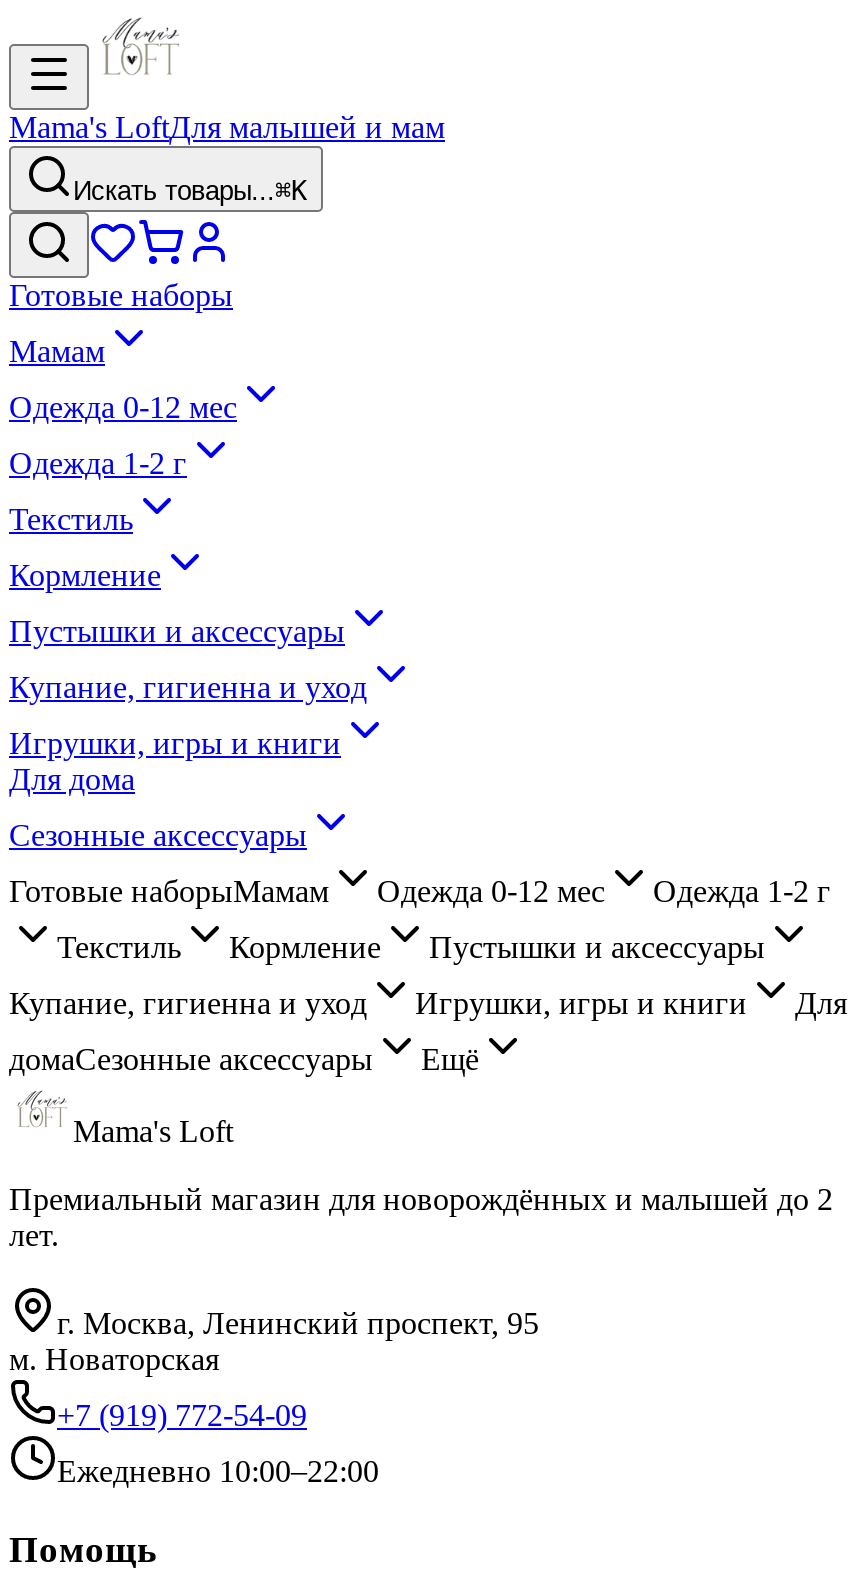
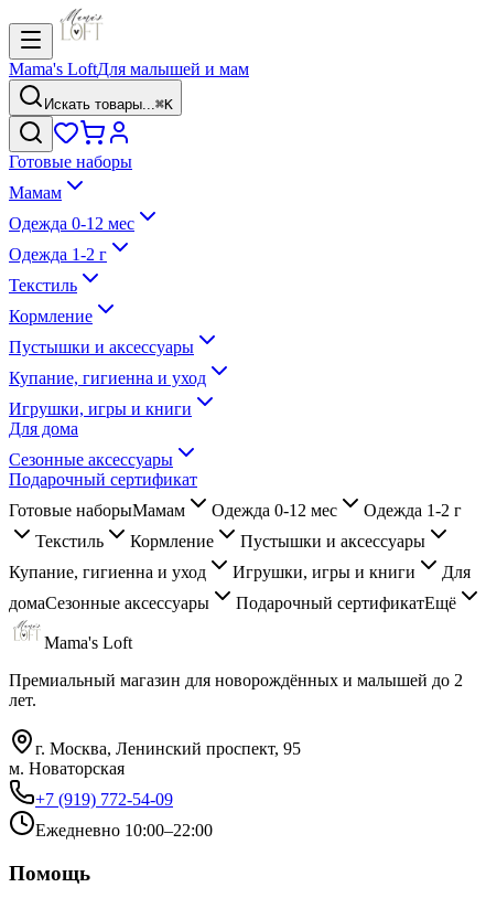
none -> [9,470,197,489] Подарочный сертификат
[421,1042,479,1076] Ещё -> [236,594,456,612] Подарочный сертификатЕщё

